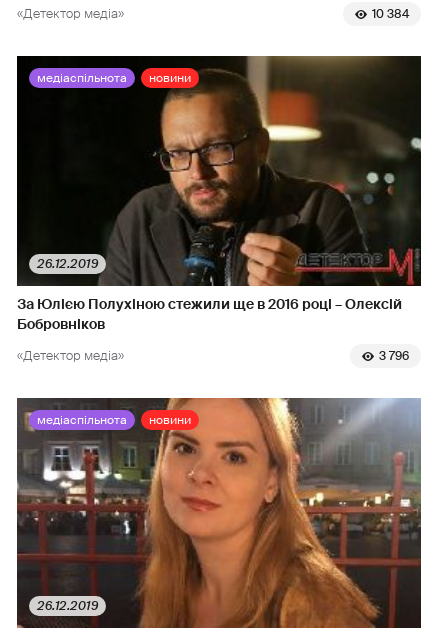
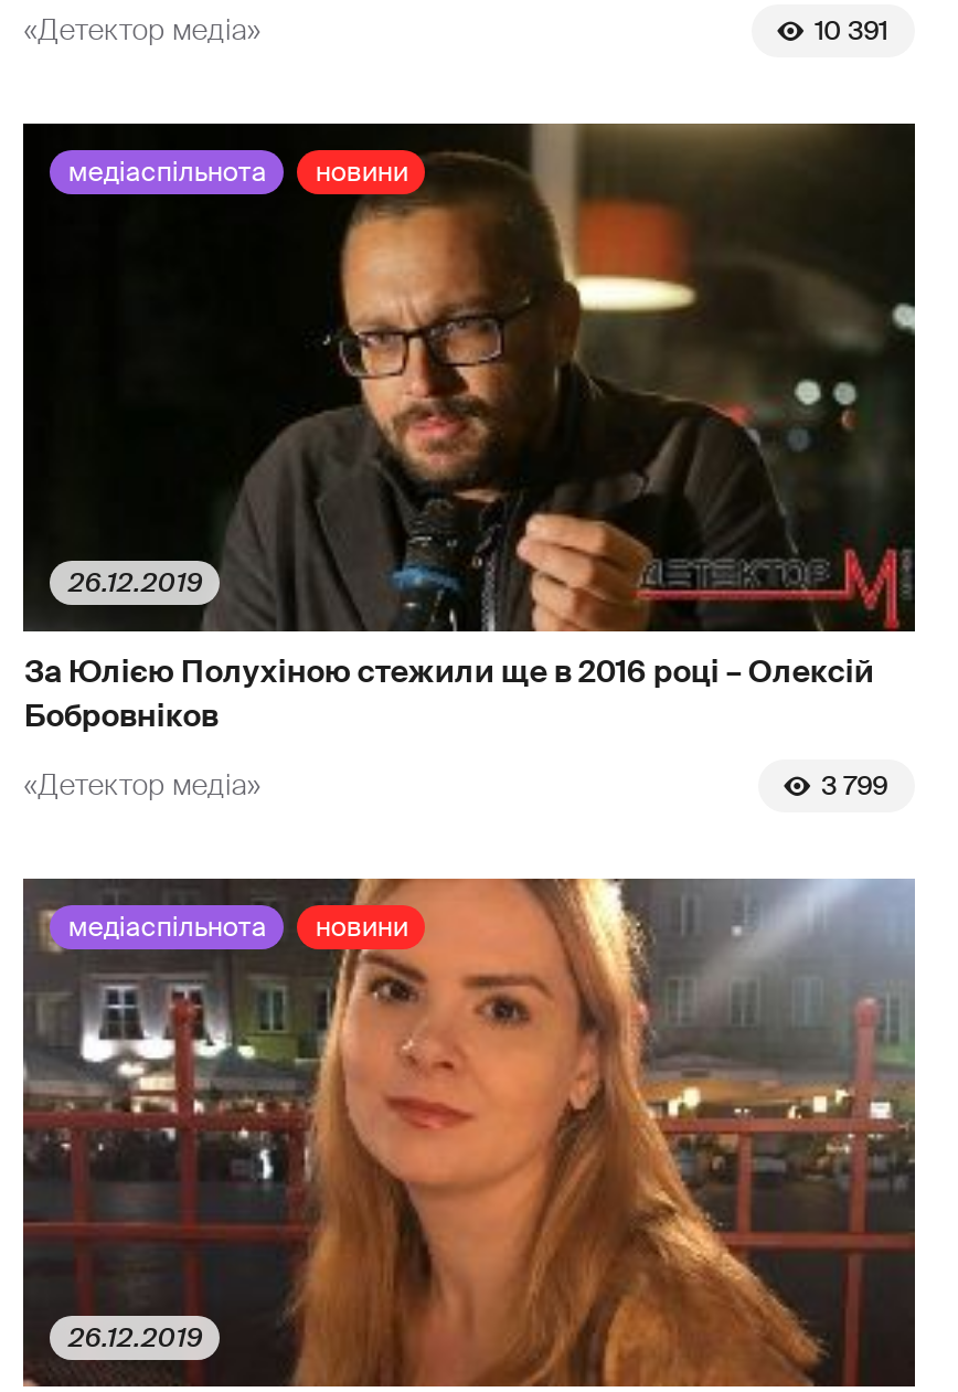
[372,6,409,22] 10 384 -> [815,12,888,48] 10 391
[379,348,409,364] 3 796 -> [821,768,888,803] 3 799

